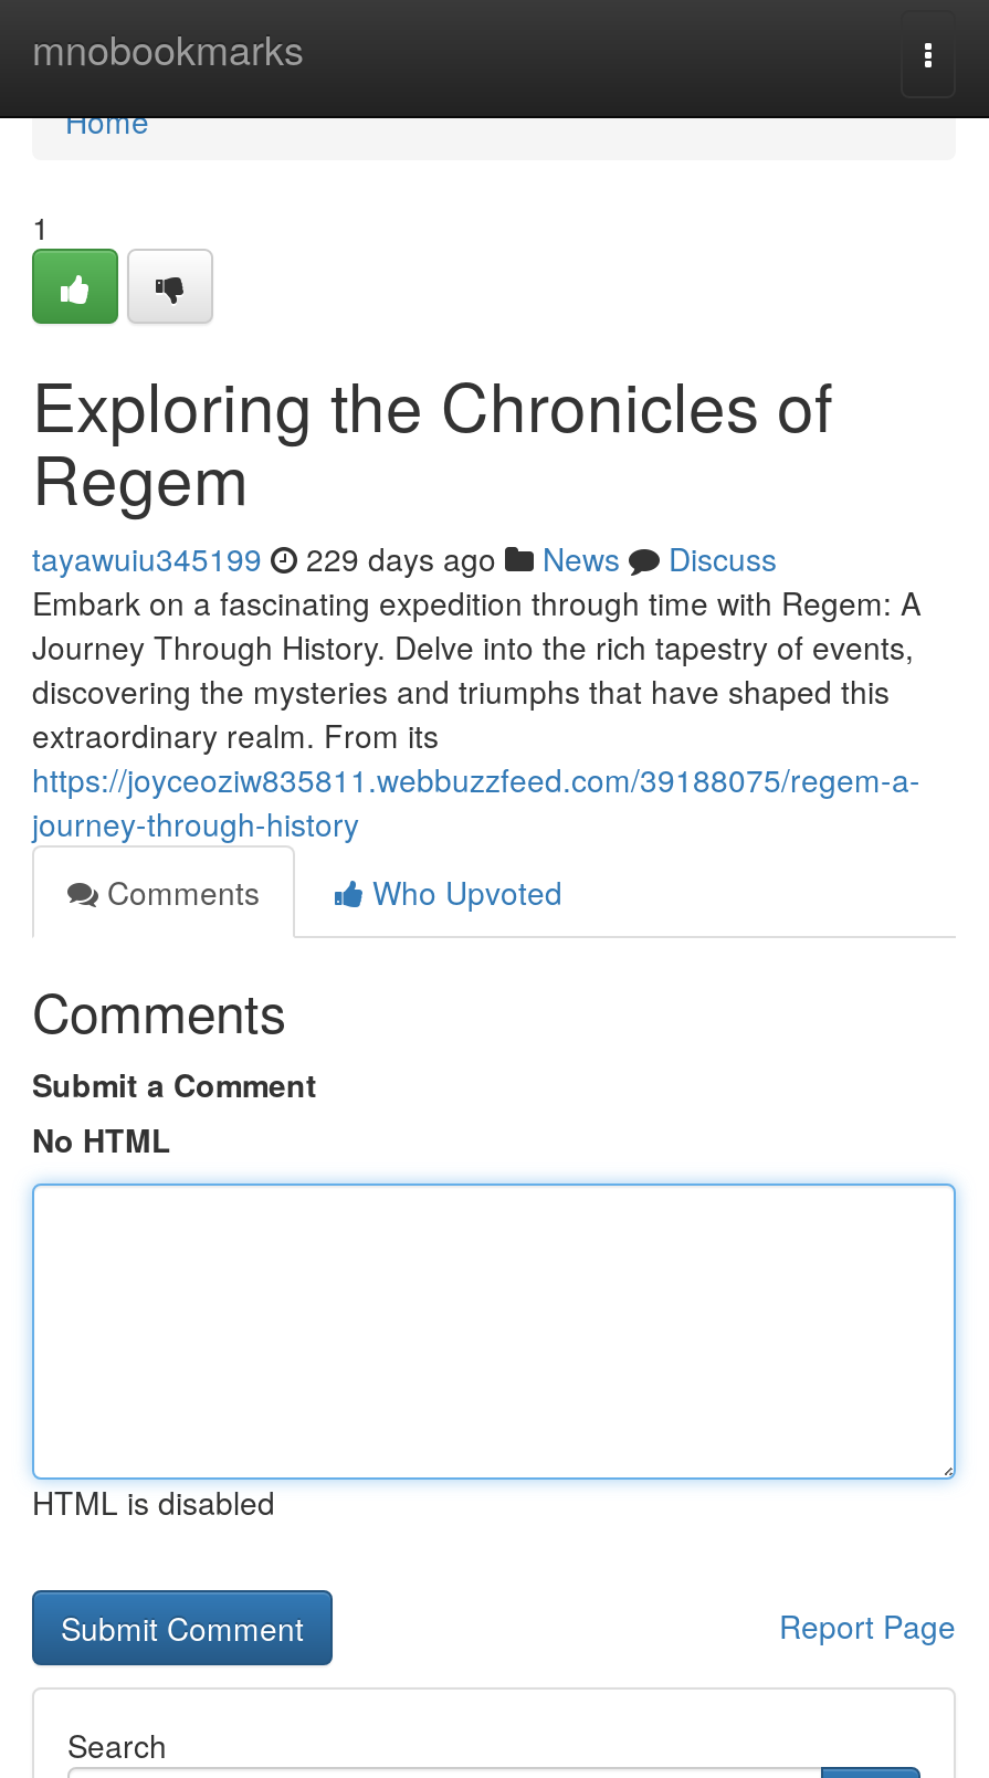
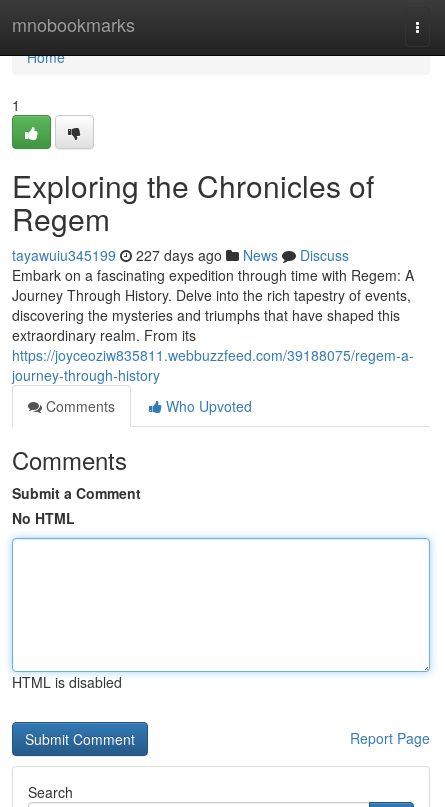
[32,536,777,580] tayawuiu345199 229 days ago News Discuss -> [12,245,349,265] tayawuiu345199 227 days ago News Discuss

